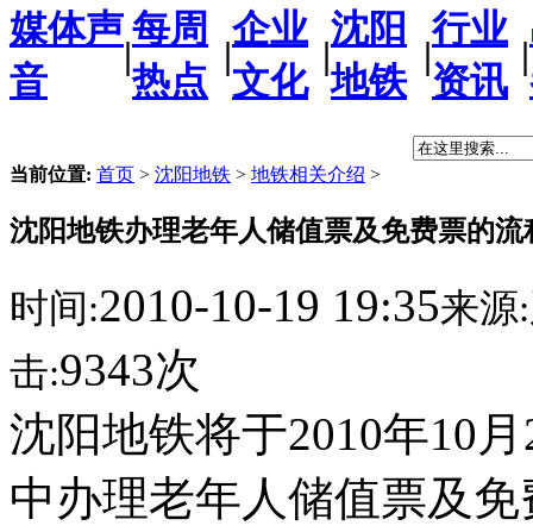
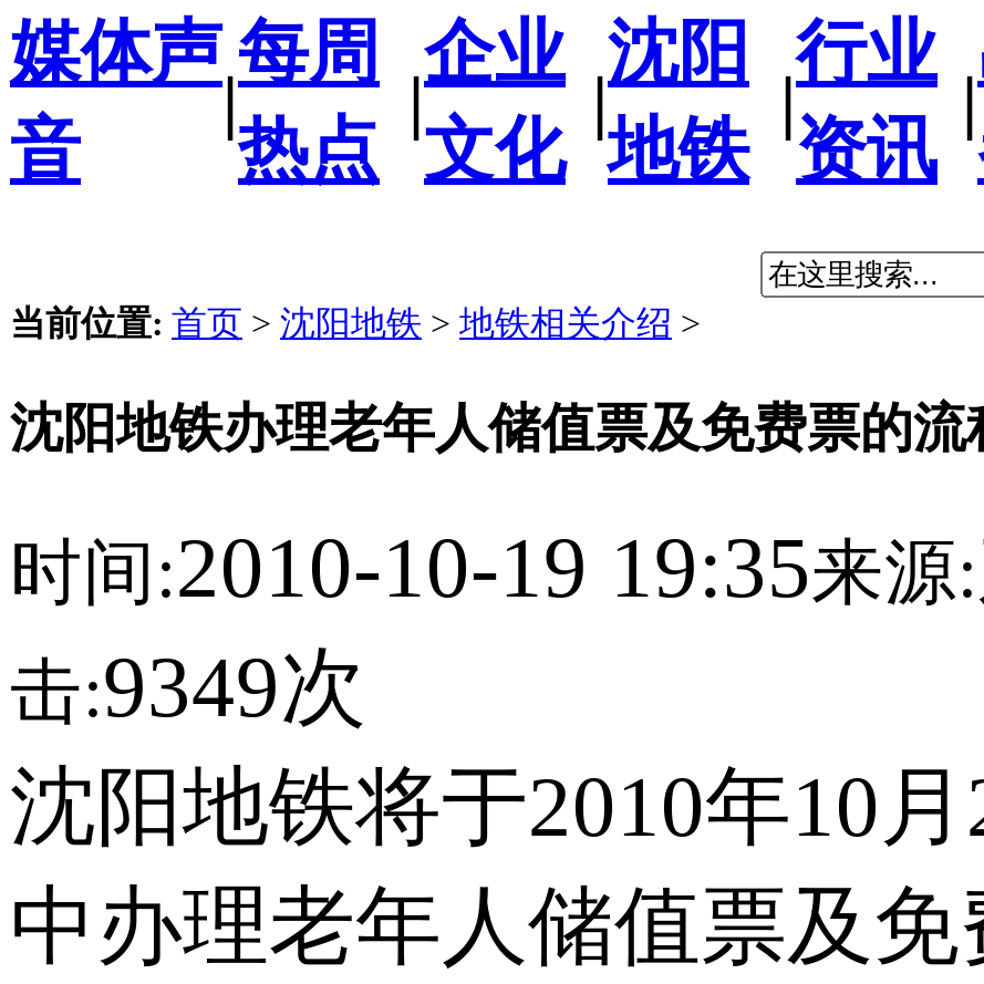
[10,344,201,395] 击:9343次 -> [10,638,366,733] 击:9349次

